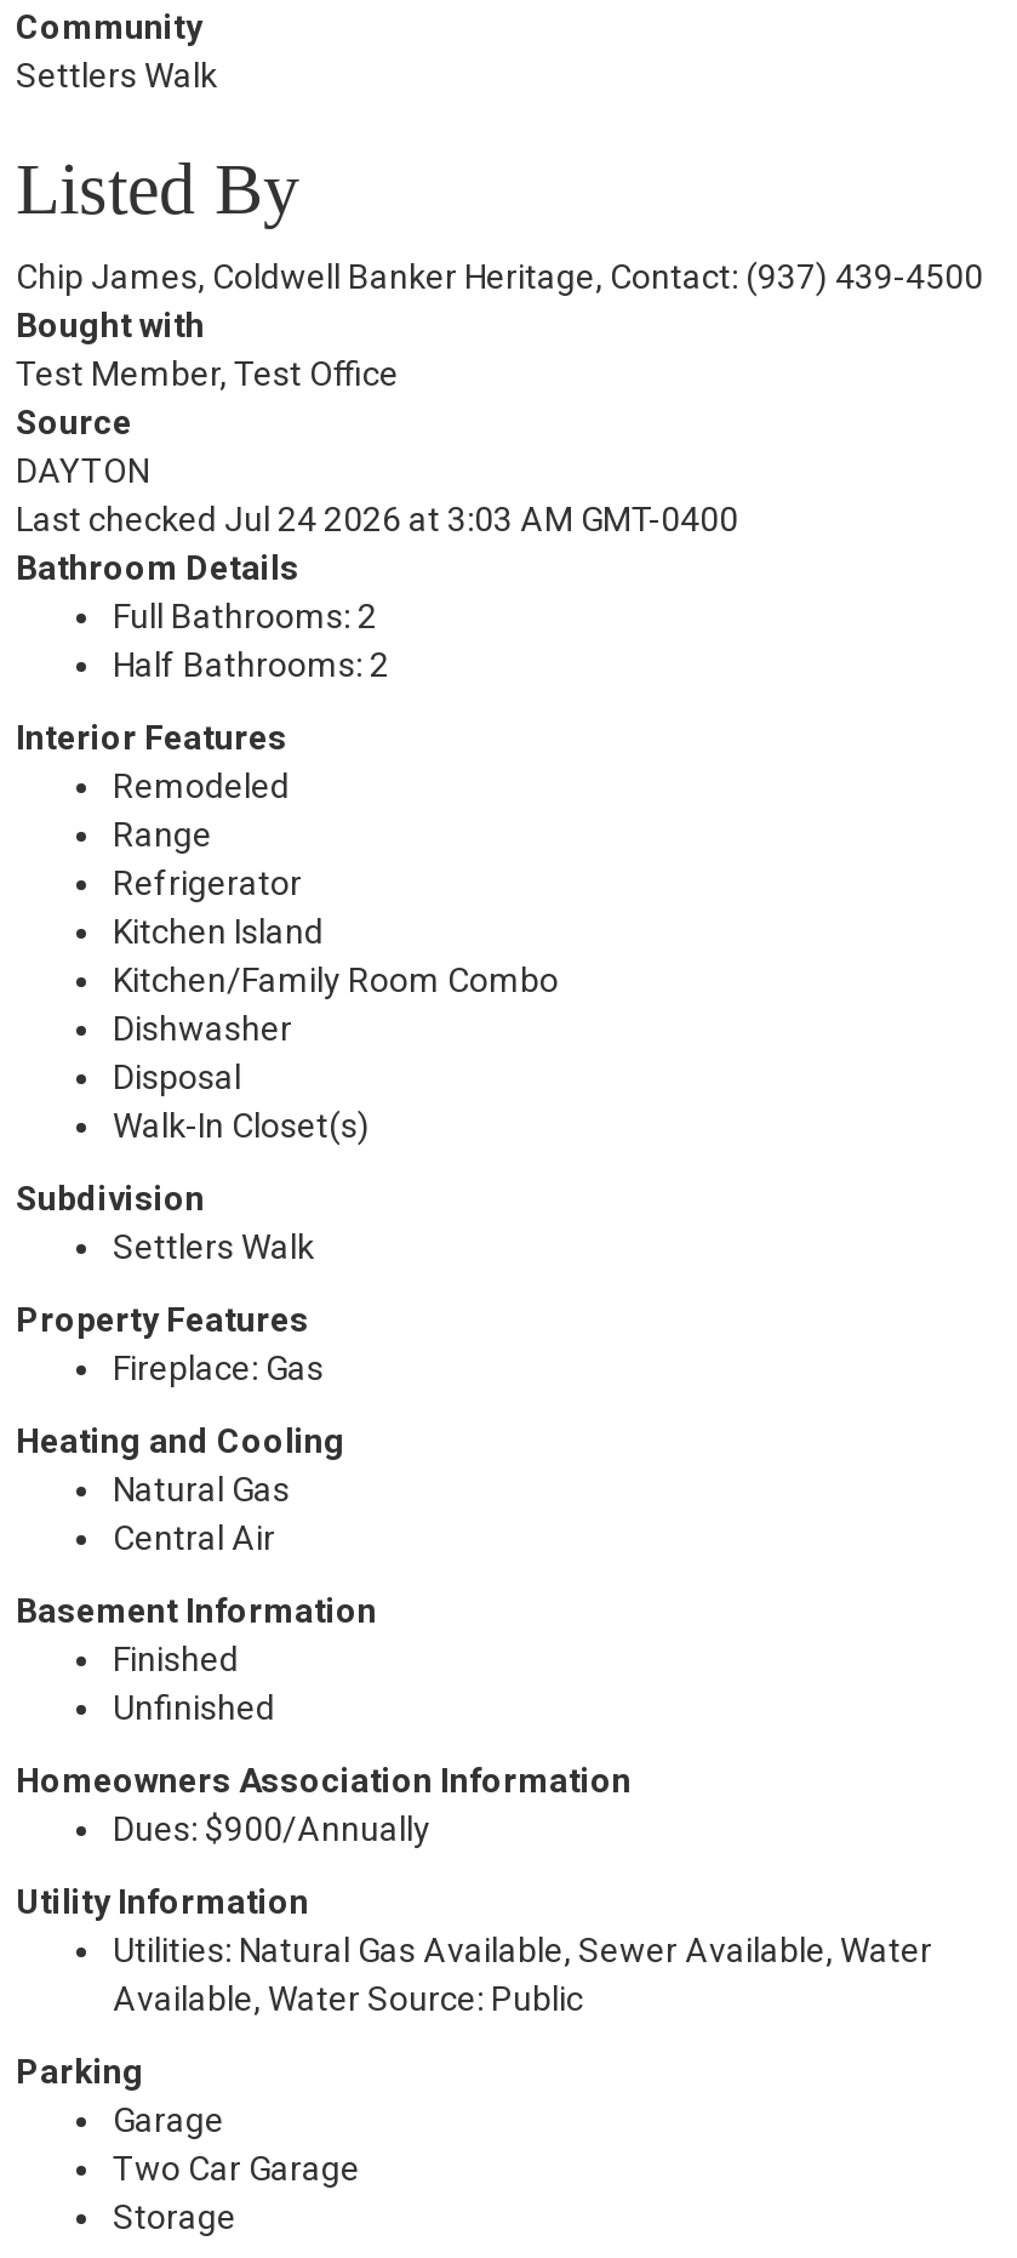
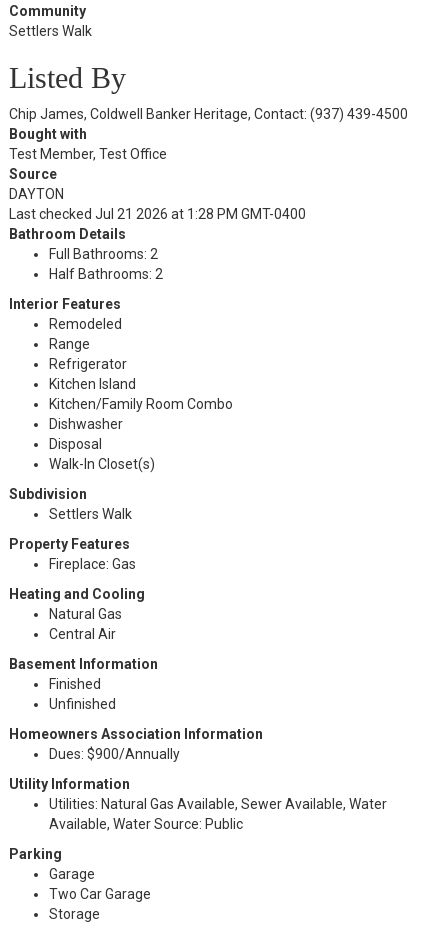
[16,500,738,538] Last checked Jul 24 2026 at 3:03 AM GMT-0400 -> [9,206,306,222] Last checked Jul 21 2026 at 1:28 PM GMT-0400

